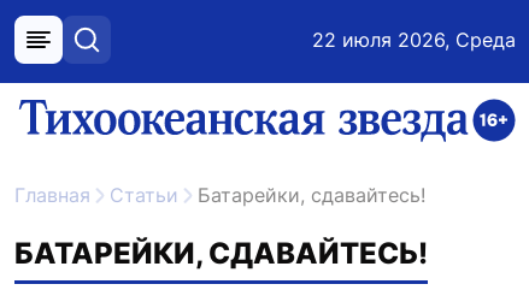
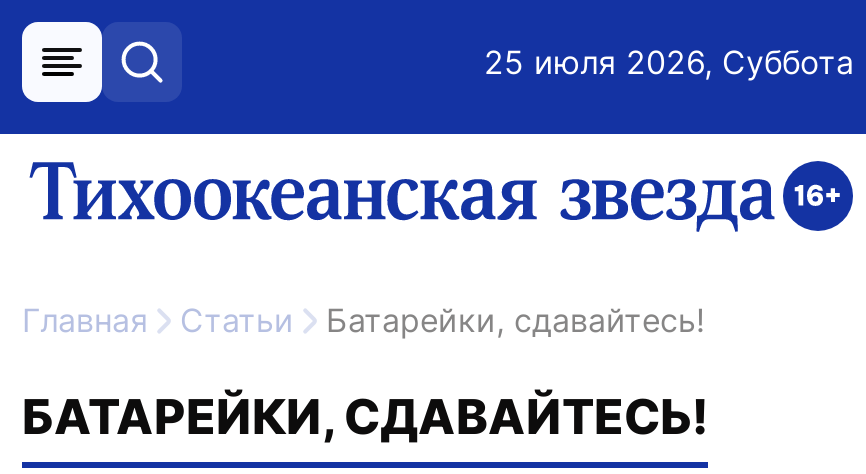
[312,28,516,52] 22 июля 2026, Среда -> [484,42,854,82] 25 июля 2026, Суббота

